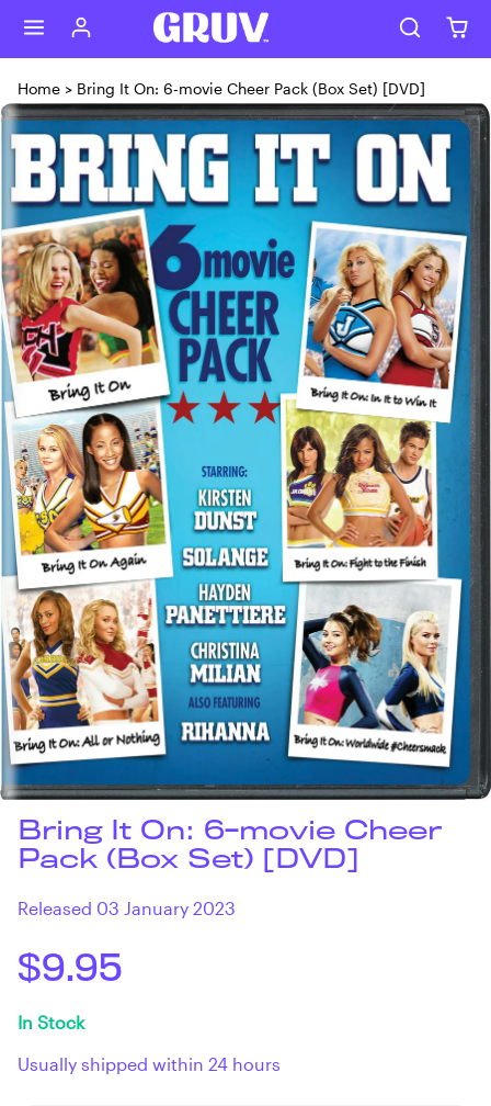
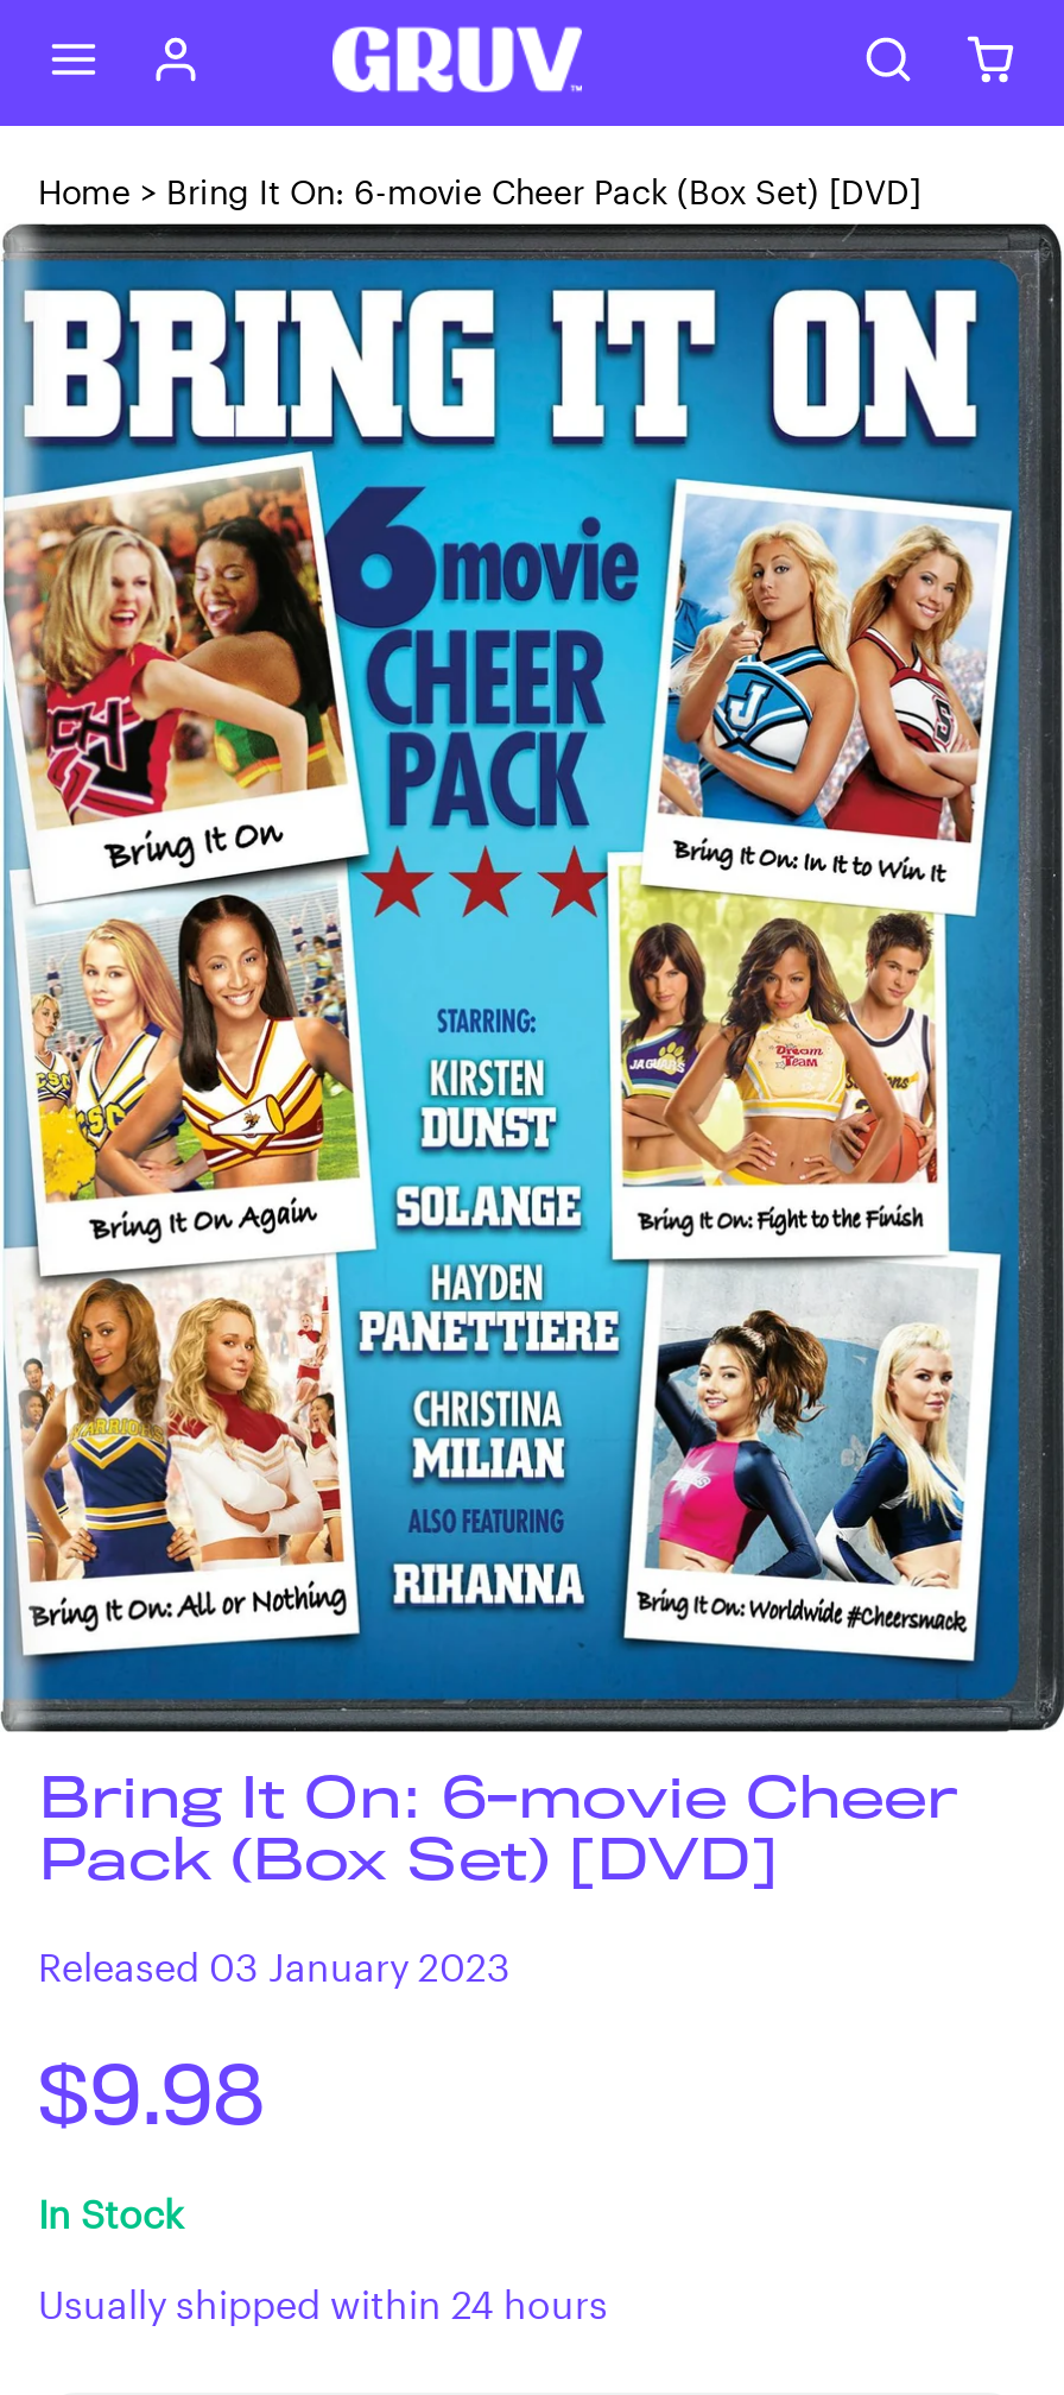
[18,955,123,990] $9.95 -> [38,2068,264,2144] $9.98

